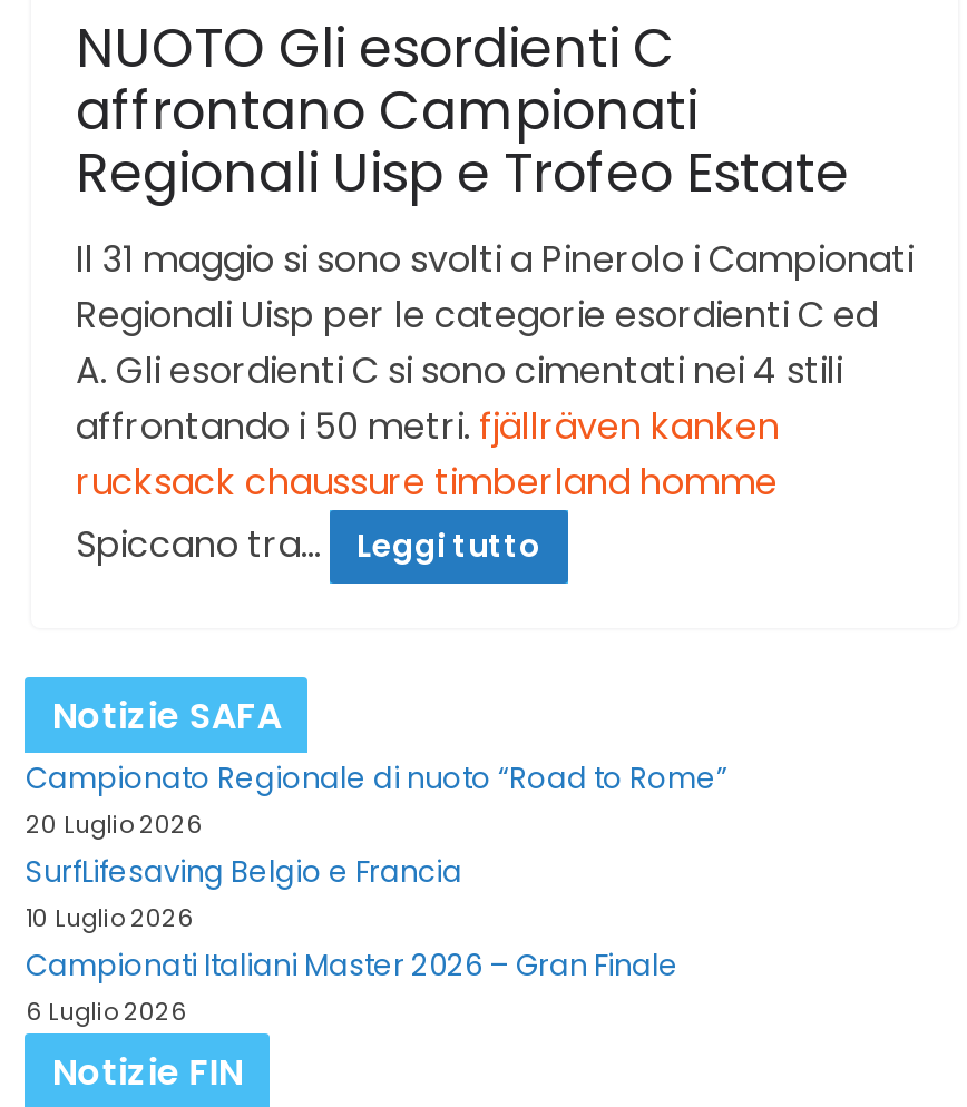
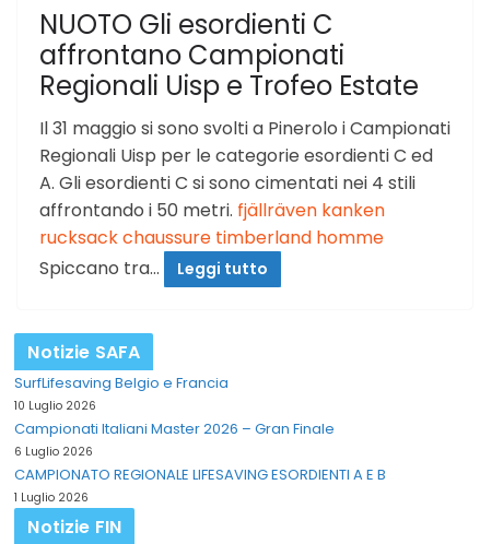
[25,758,727,842] Campionato Regionale di nuoto “Road to Rome” | 20 Luglio 2026 -> none
moved [25,851,678,1029] -> [15,372,335,460]: SurfLifesaving Belgio e Francia | 10 Luglio 2026 | Campionati Italiani Master 2026 – Gran Finale | 6 Luglio 2026
none -> [15,464,386,506] CAMPIONATO REGIONALE LIFESAVING ESORDIENTI A E B | 1 Luglio 2026

